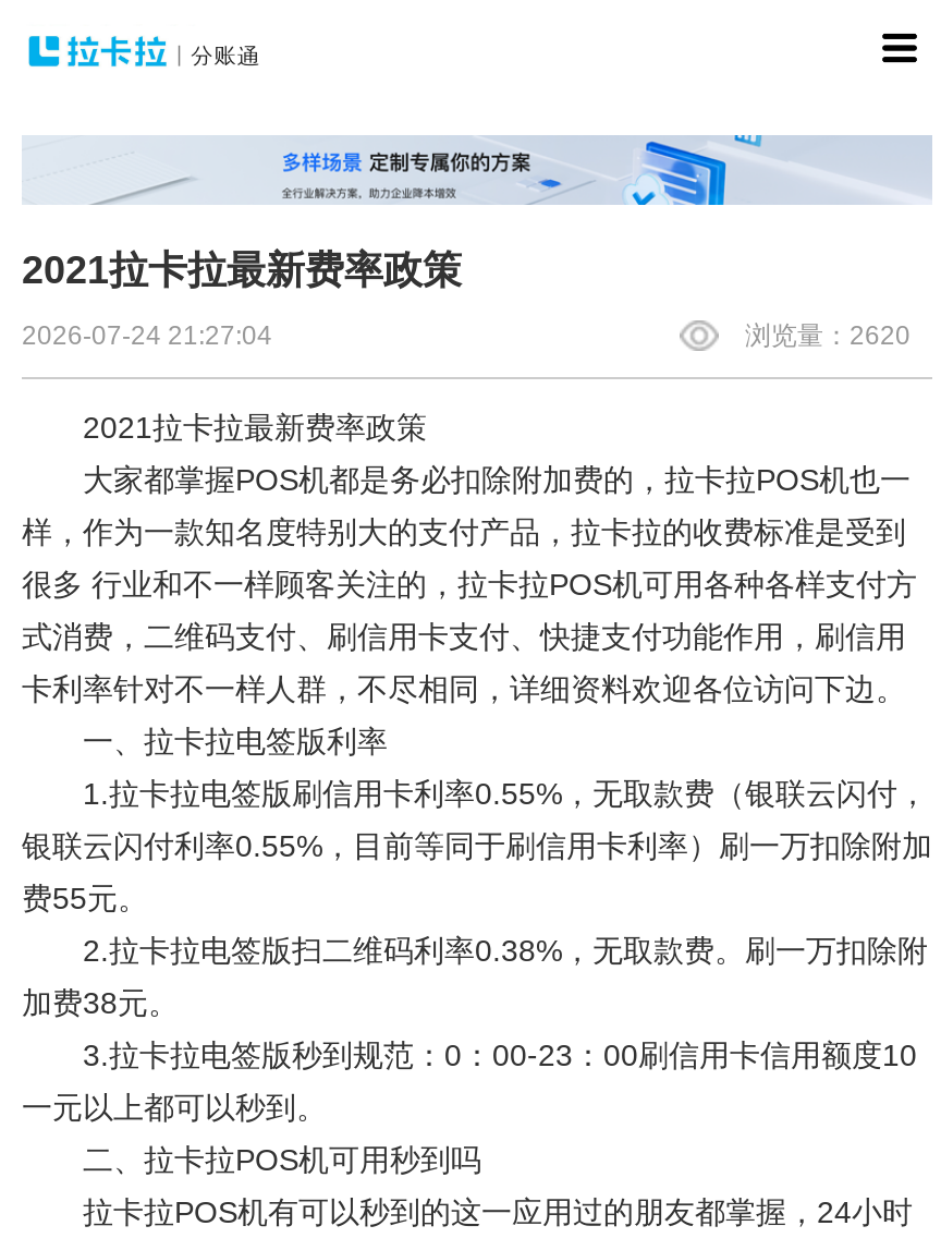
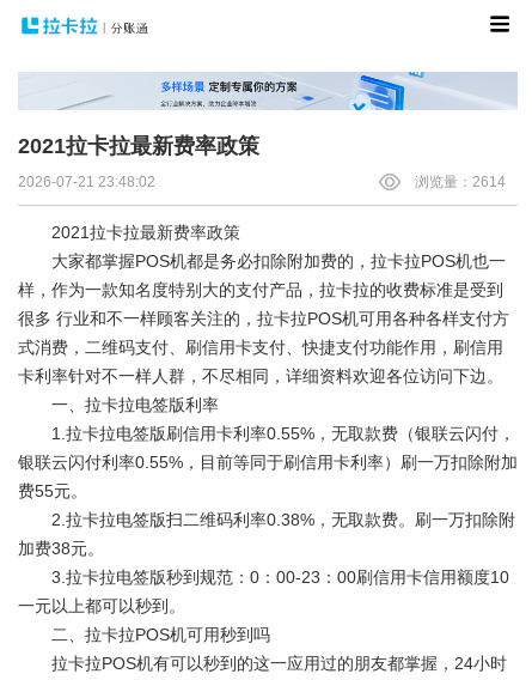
[22,320,272,350] 2026-07-24 21:27:04 -> [18,173,155,190] 2026-07-21 23:48:02
[745,320,911,350] 浏览量：2620 -> [415,173,506,190] 浏览量：2614

